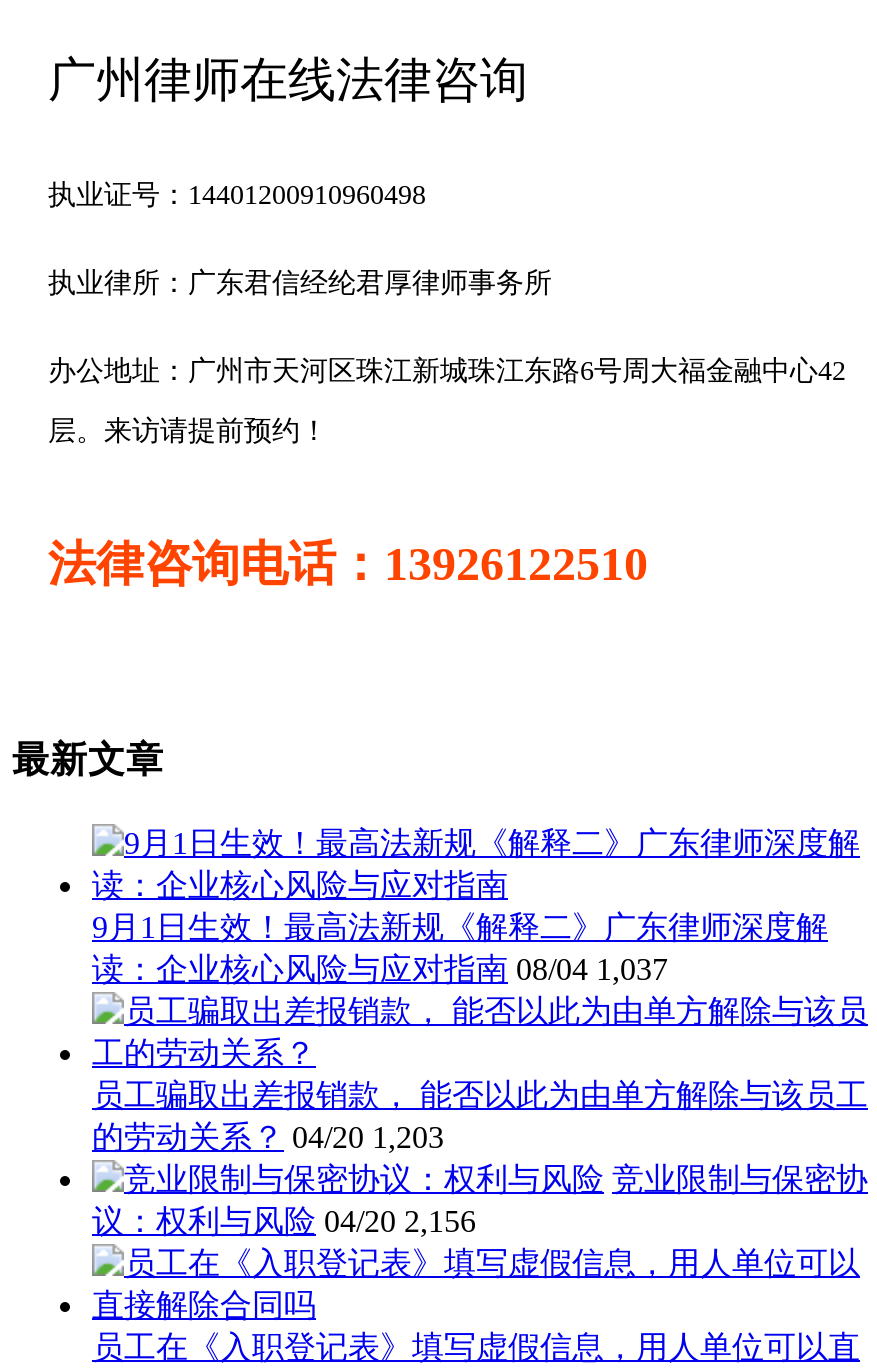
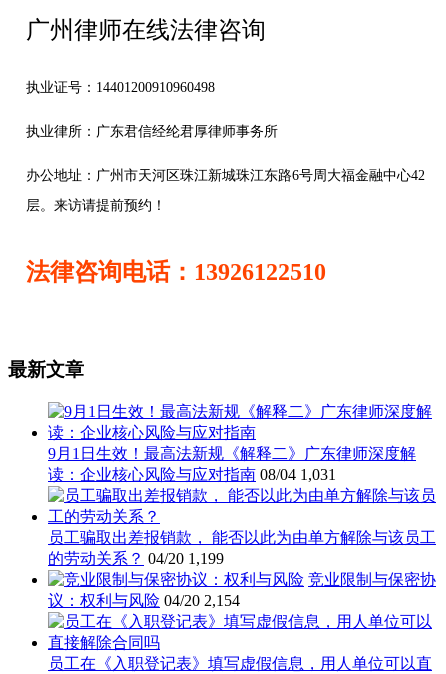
[92,951,668,985] 读：企业核心风险与应对指南 08/04 1,037 -> [48,465,336,482] 读：企业核心风险与应对指南 08/04 1,031
[92,1119,444,1153] 的劳动关系？ 04/20 1,203 -> [48,549,224,566] 的劳动关系？ 04/20 1,199
[92,1203,476,1237] 议：权利与风险 04/20 2,156 -> [48,591,240,608] 议：权利与风险 04/20 2,154

